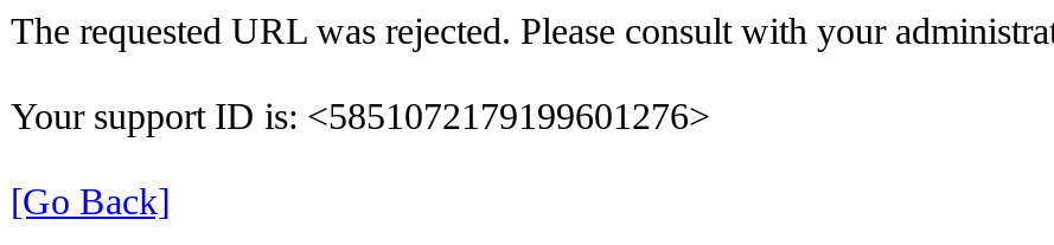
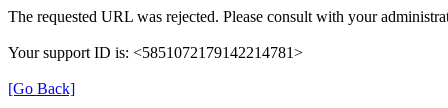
[11,96,710,136] Your support ID is: <5851072179199601276> -> [8,44,303,61] Your support ID is: <5851072179142214781>

